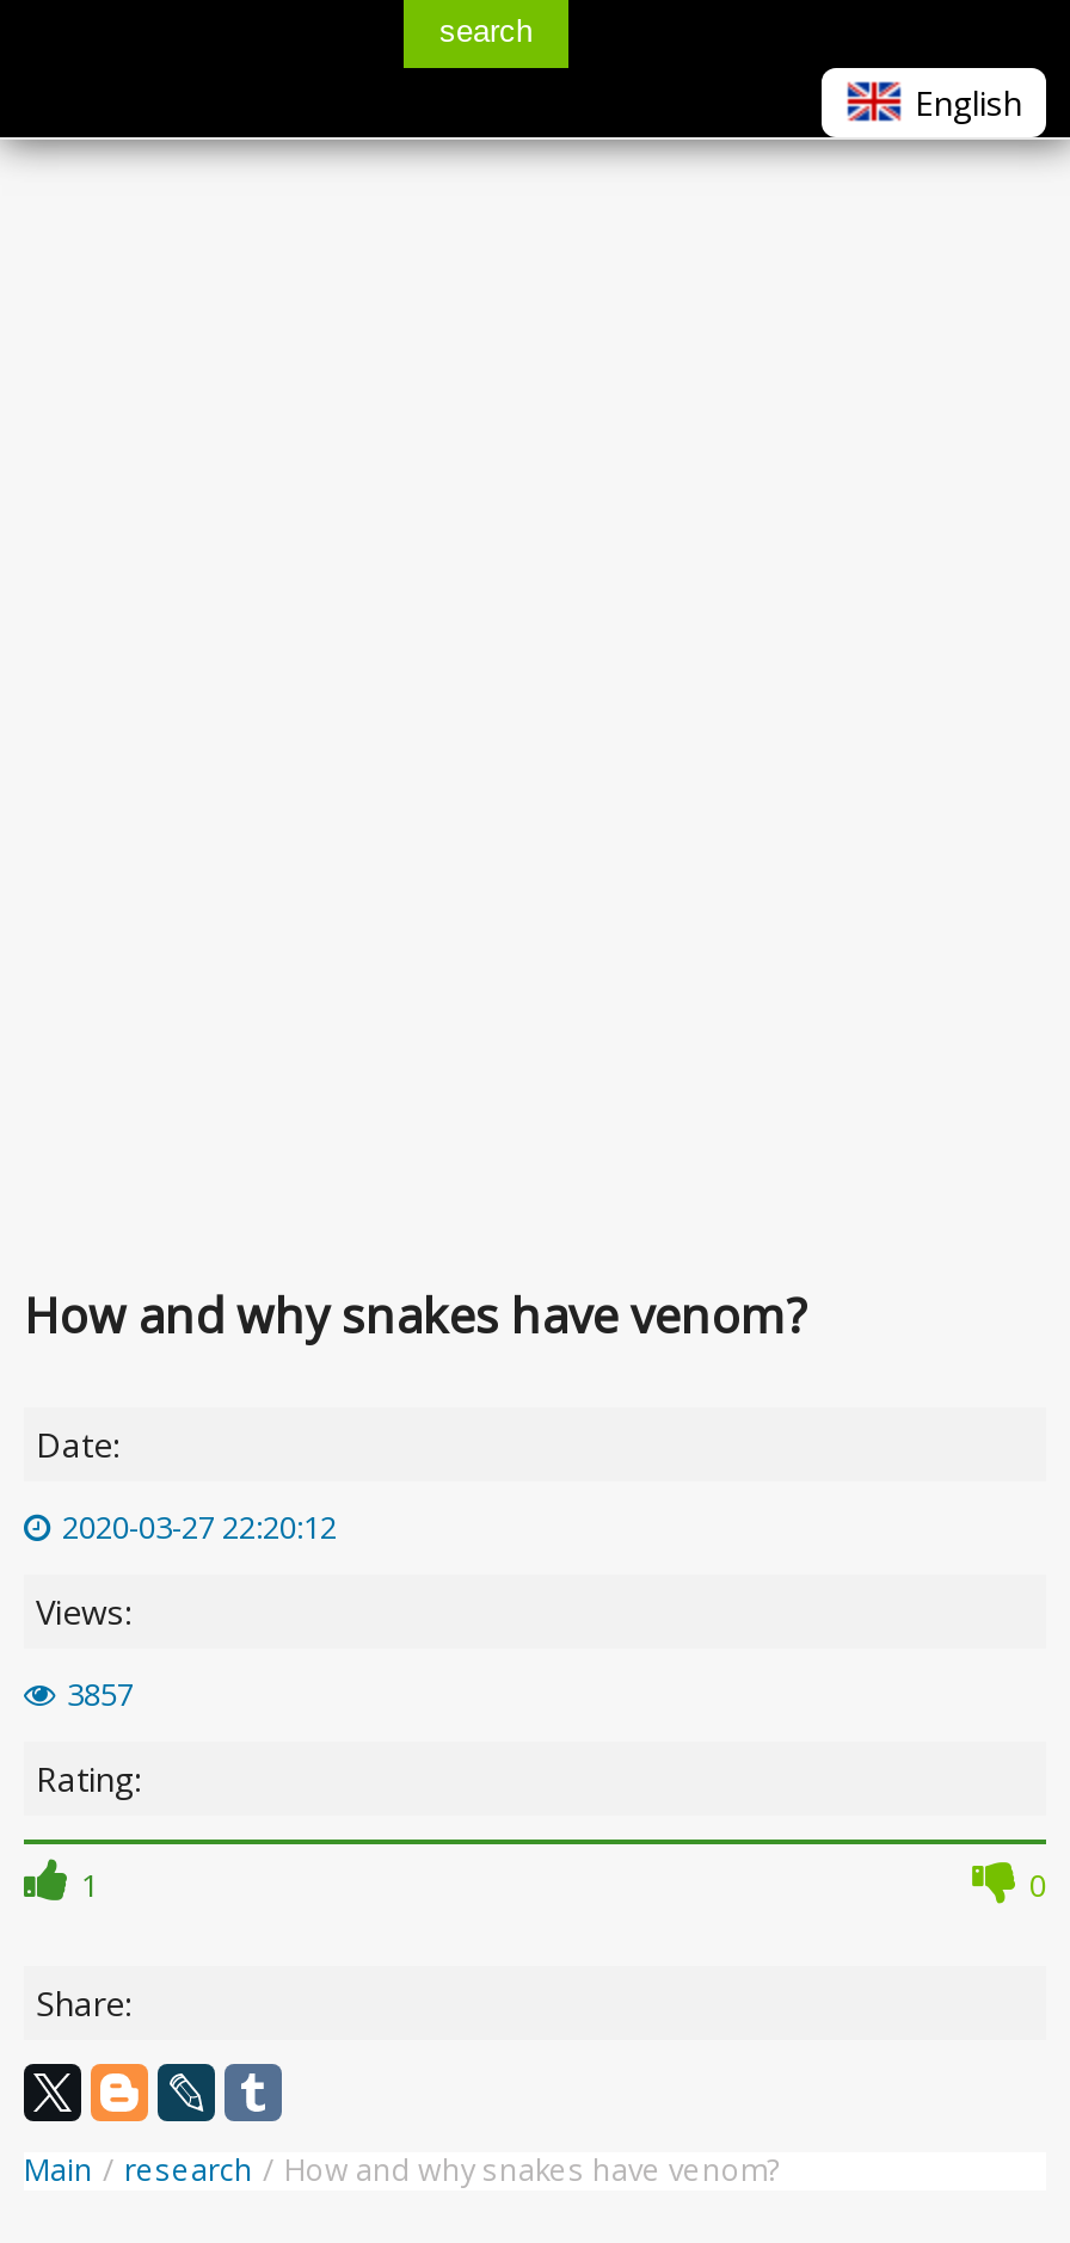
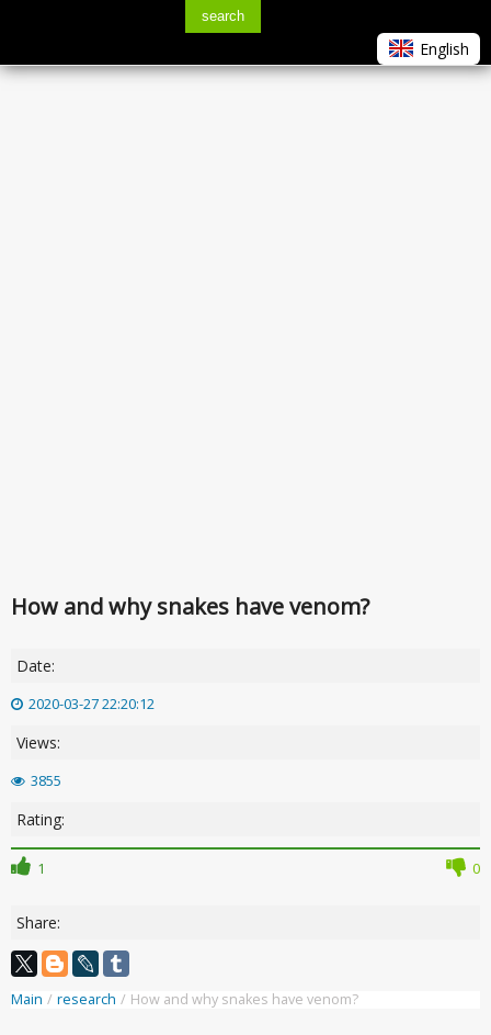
[67,1672,134,1715] 3857 -> [31,770,61,790] 3855

